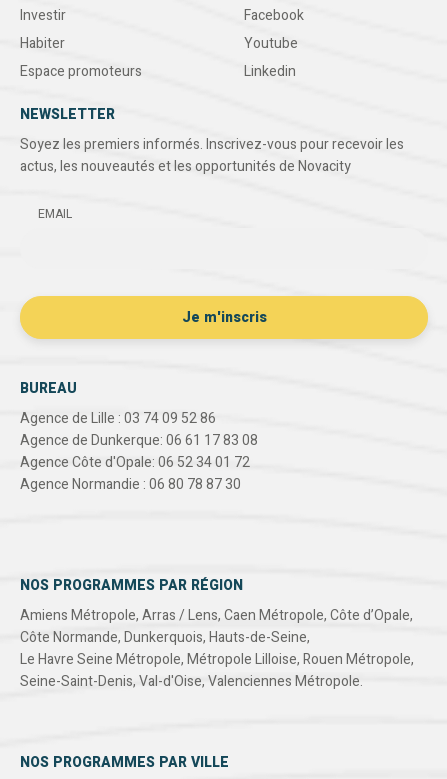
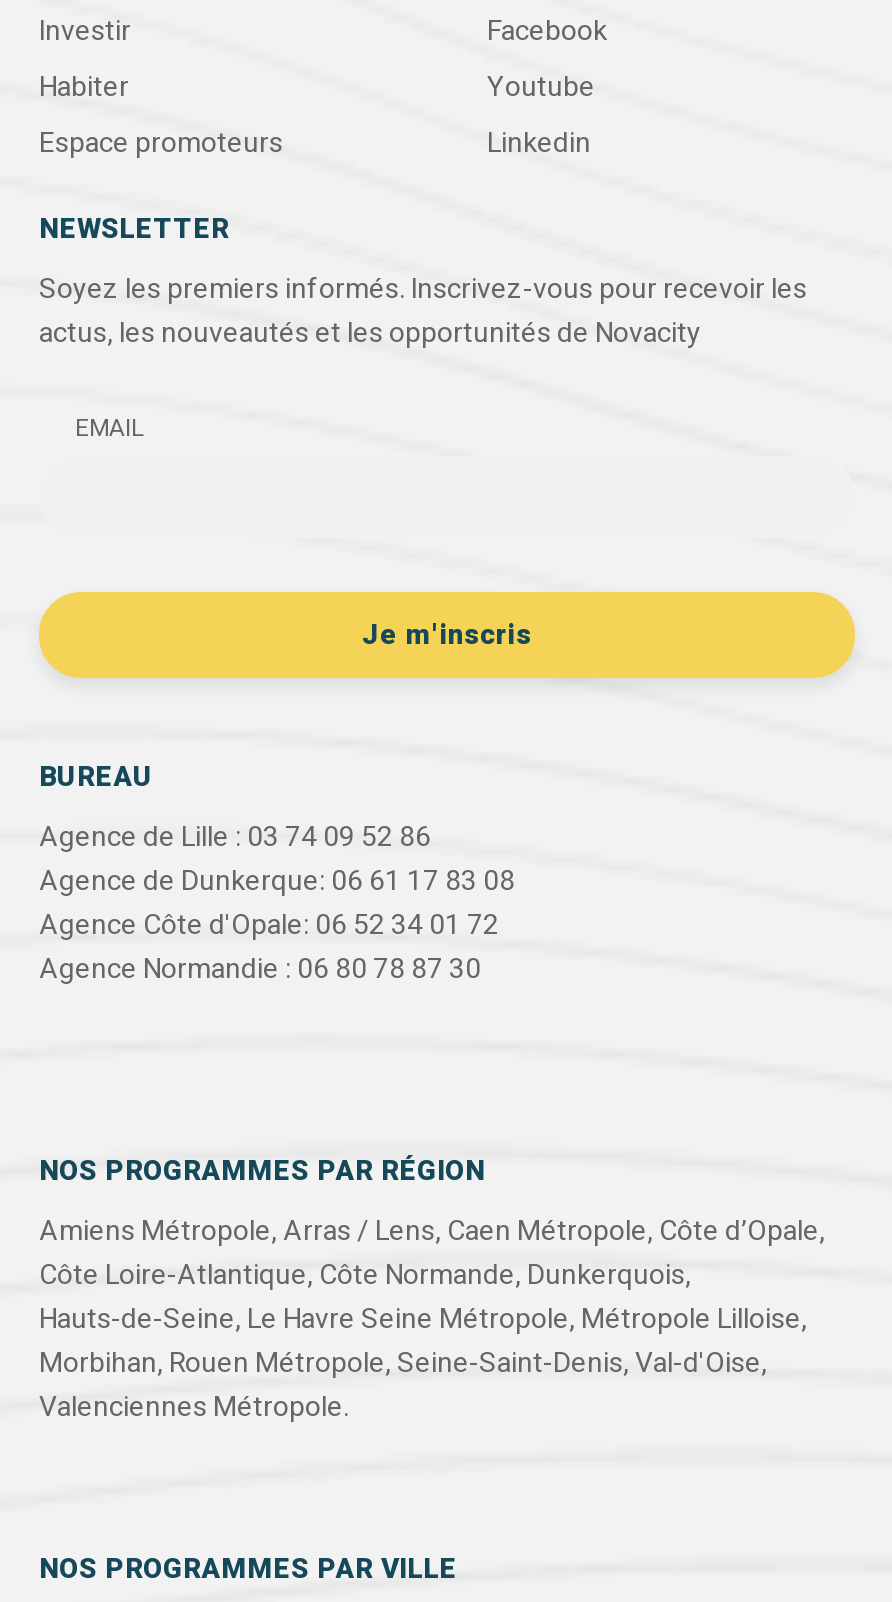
[20,627,414,692] Côte Normande, Dunkerquois, Hauts-de-Seine, | Le Havre Seine Métropole, Métropole Lilloise, Rouen Métropole, | Seine-Saint-Denis, Val-d'Oise, Valenciennes Métropole. -> [39,1254,807,1428] Côte Loire-Atlantique, Côte Normande, Dunkerquois, | Hauts-de-Seine, Le Havre Seine Métropole, Métropole Lilloise, | Morbihan, Rouen Métropole, Seine-Saint-Denis,Val-d'Oise, | Valenciennes Métropole.

